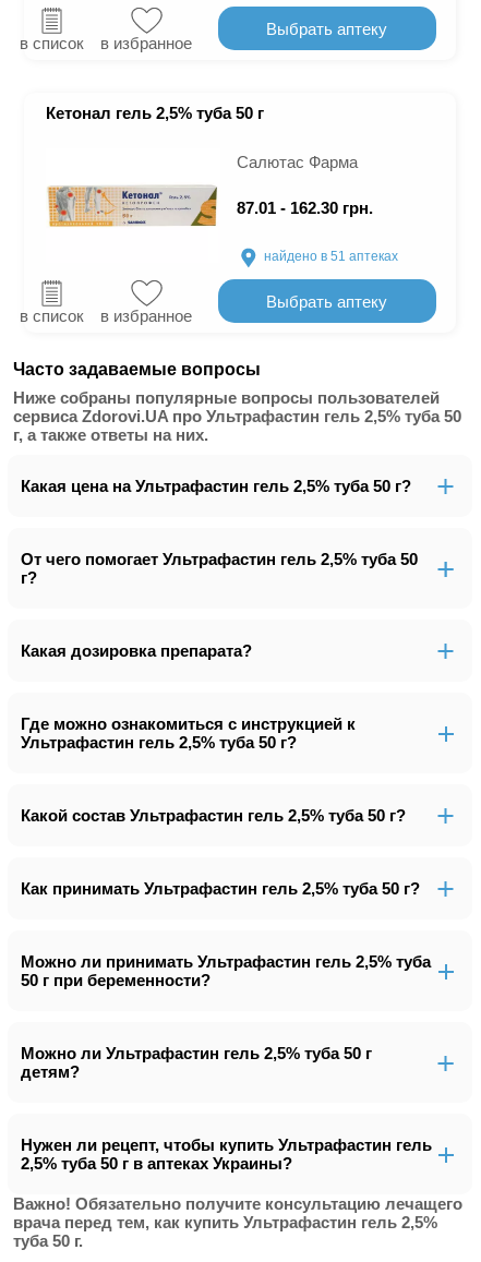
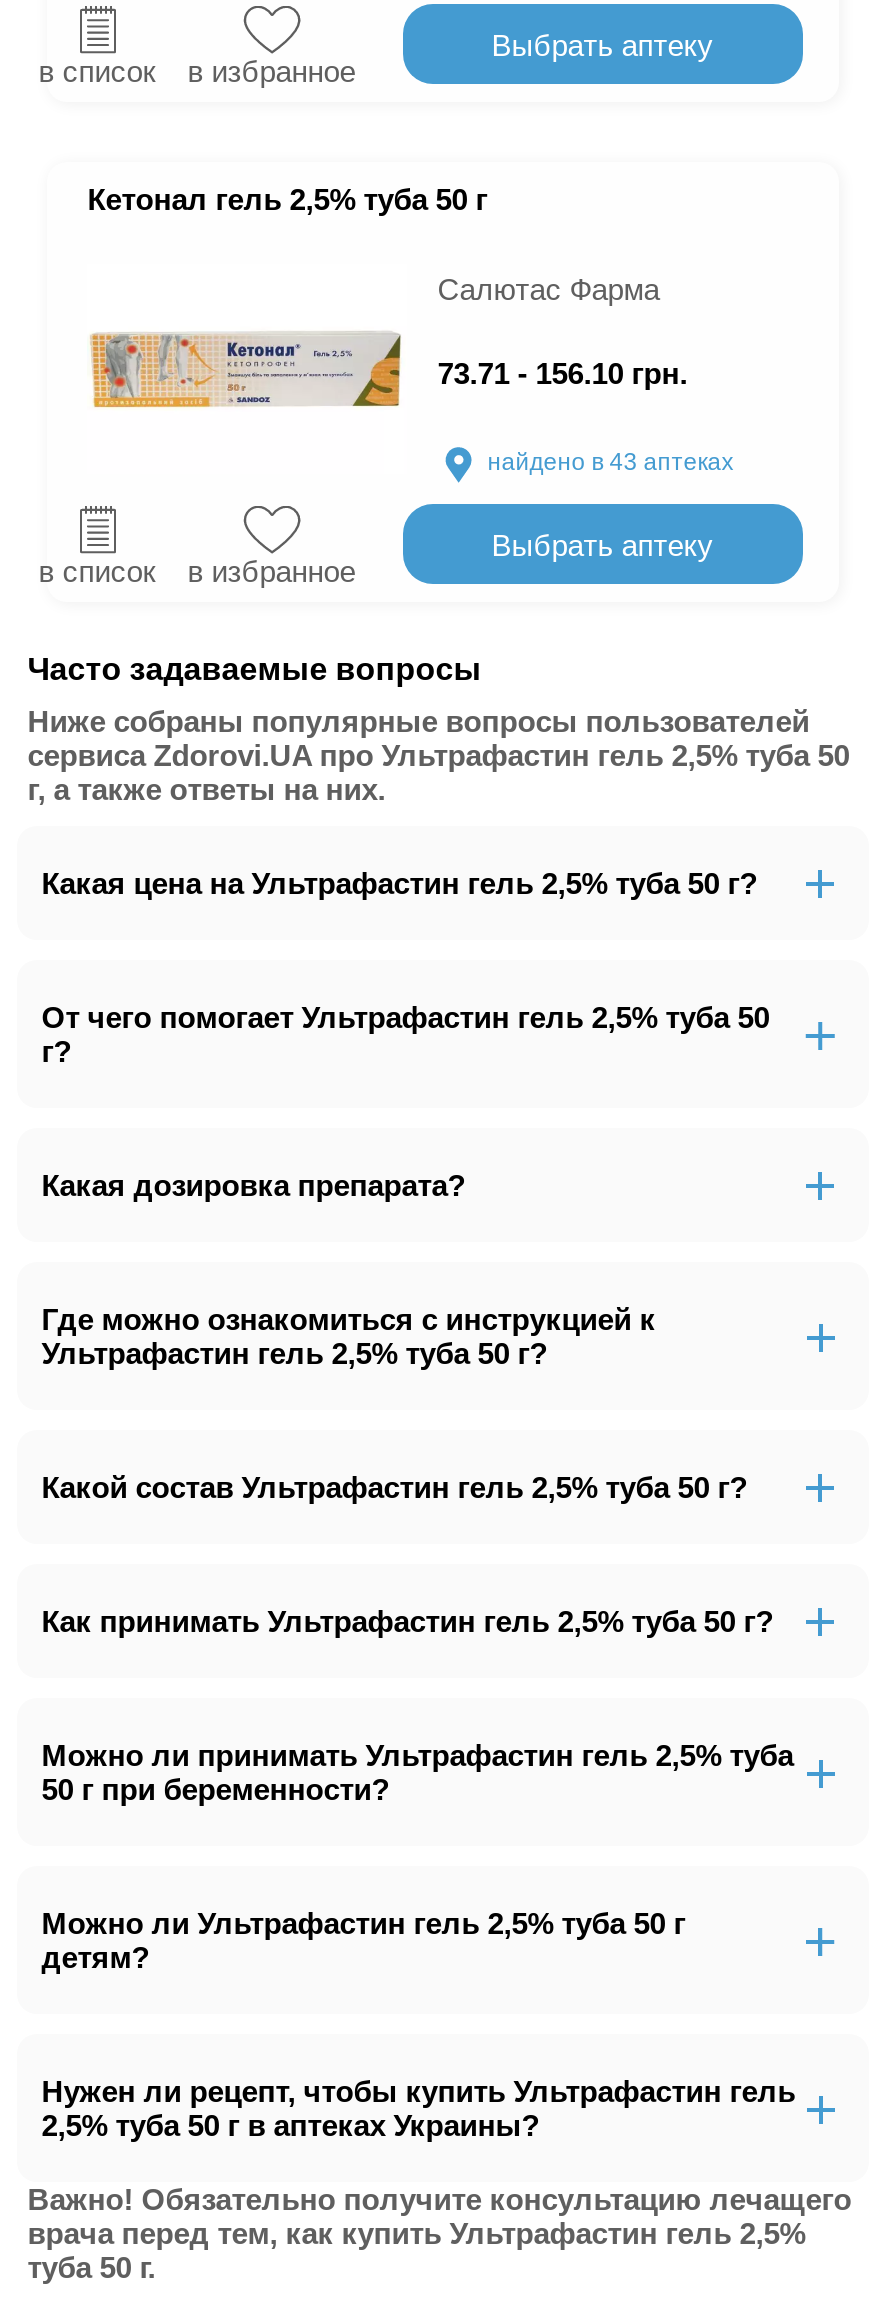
[237,199,373,217] 87.01 - 162.30 грн. -> [437,356,687,390] 73.71 - 156.10 грн.
[264,249,398,264] найдено в 51 аптеках -> [487,448,733,476] найдено в 43 аптеках

